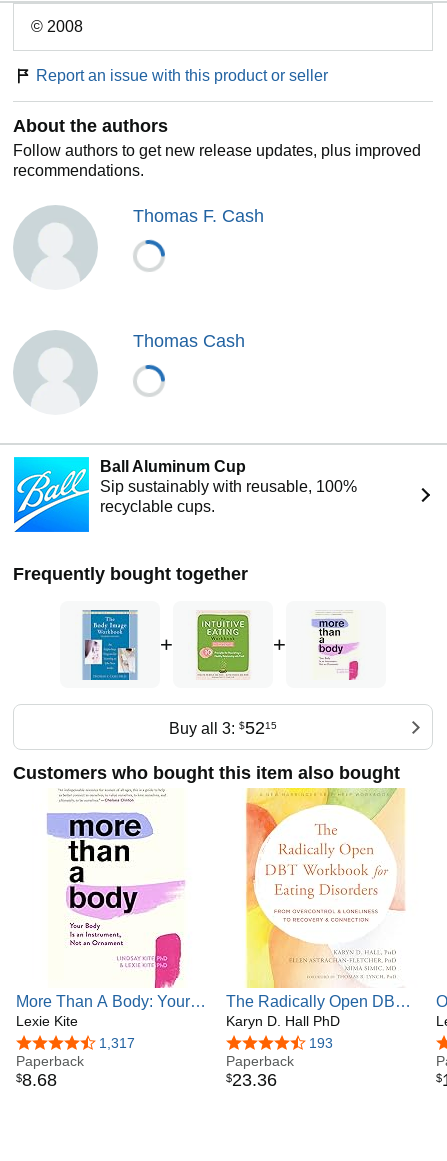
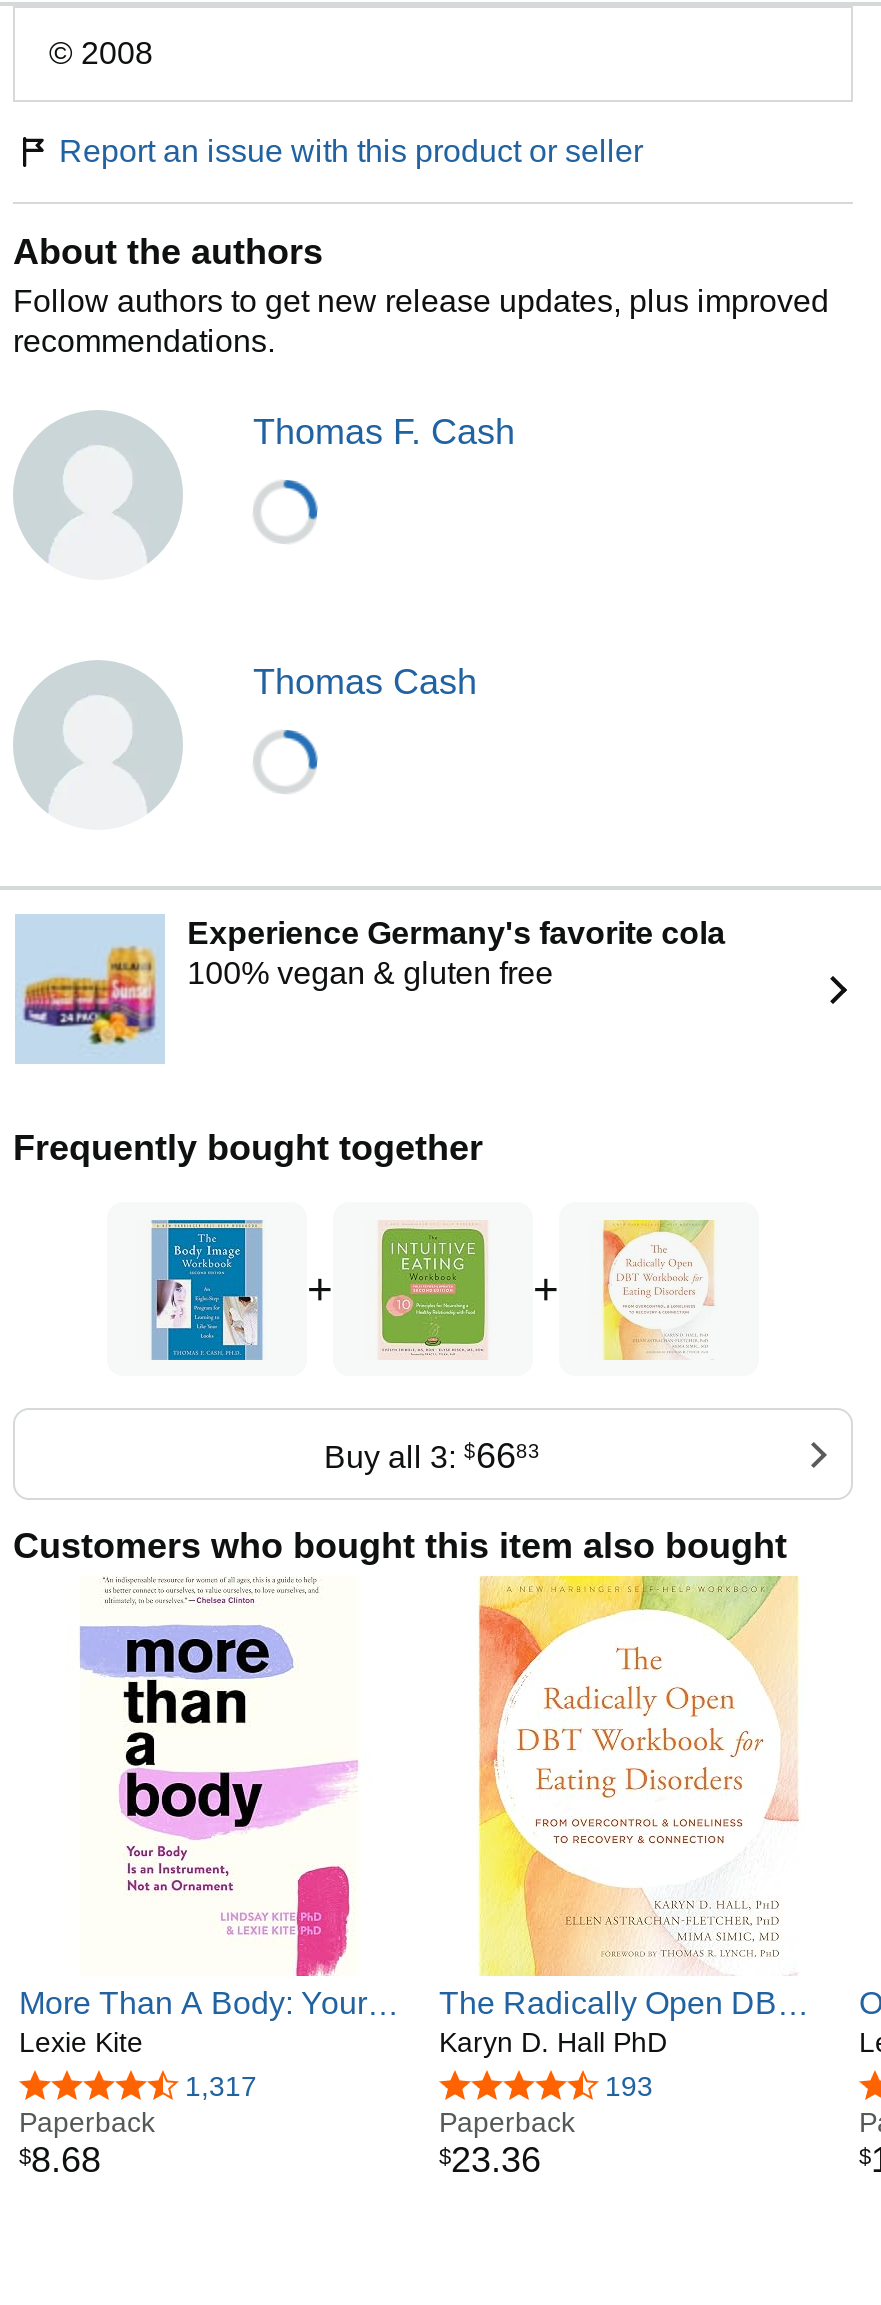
[13,456,357,533] [image] | Ball Aluminum Cup | Sip sustainably with reusable, 100% | recyclable cups. -> [15,914,725,1064] [image] | Experience Germany's favorite cola | 100% vegan & gluten free
[308,610,363,681] [image] -> [601,1218,715,1362] [image]
[168,718,276,738] Buy all 3: $5215 -> [324,1436,540,1476] Buy all 3: $6683

